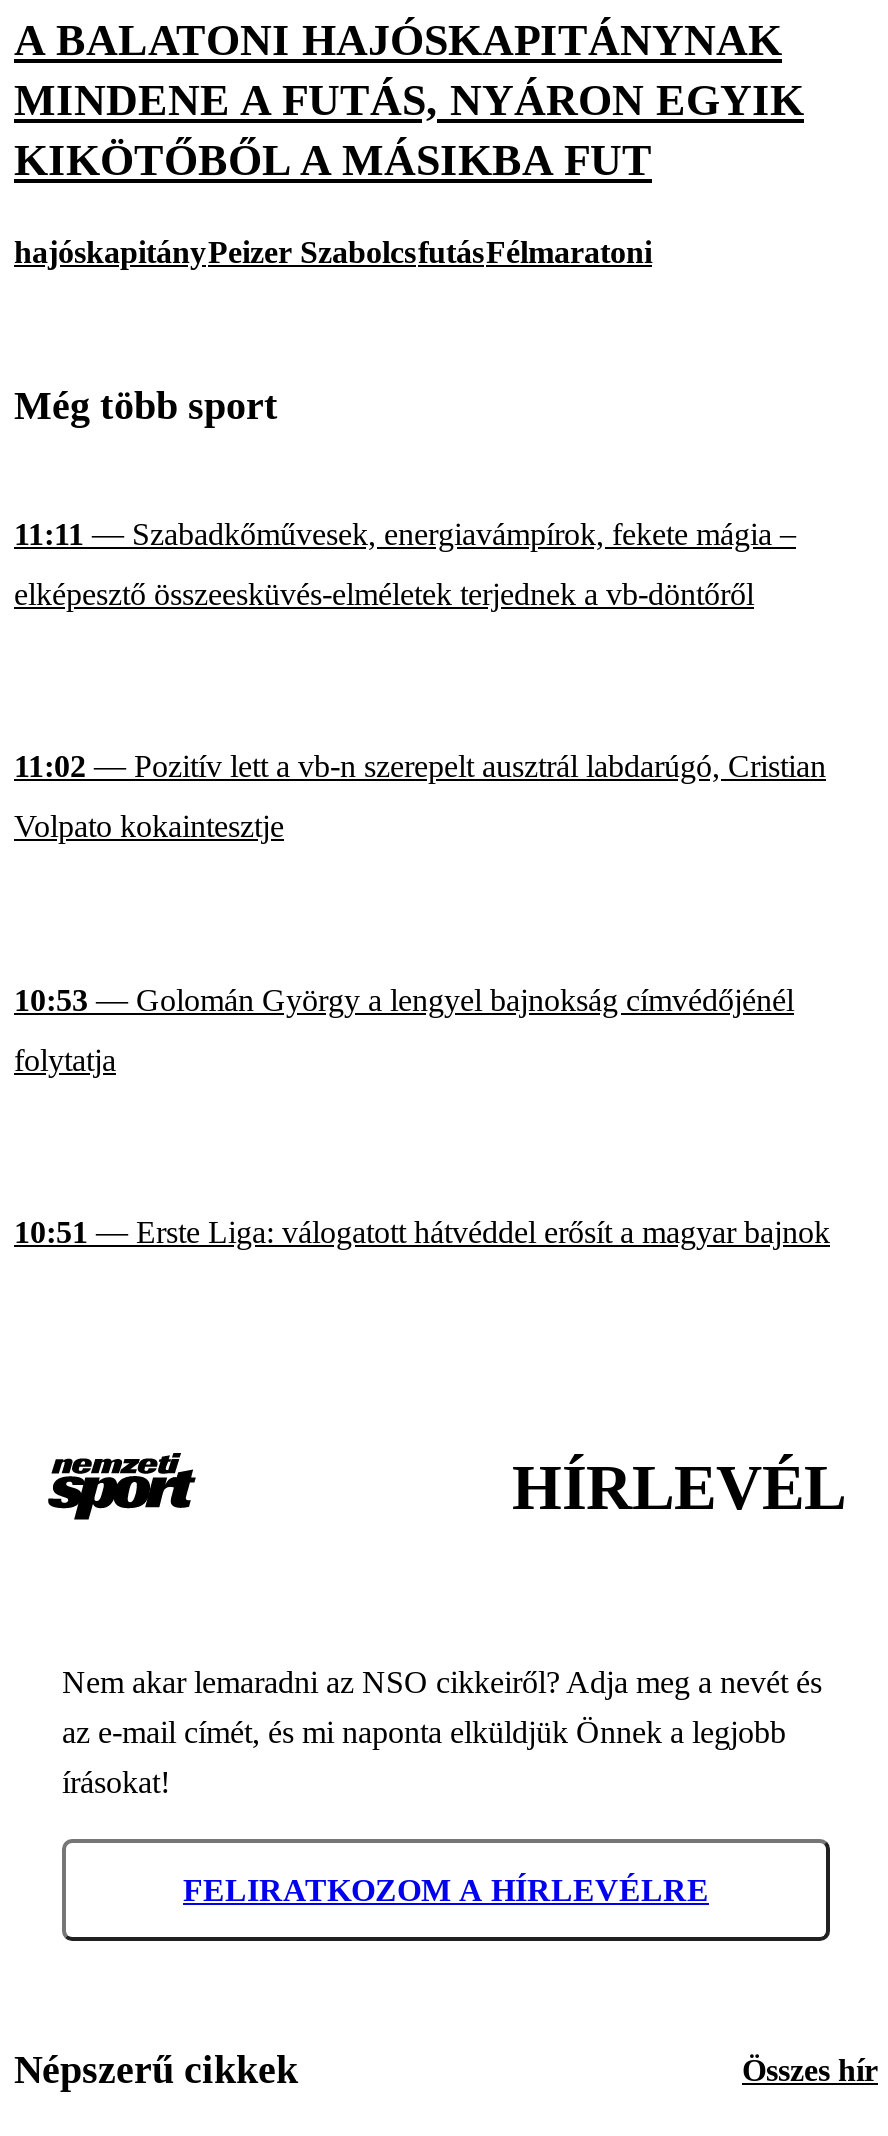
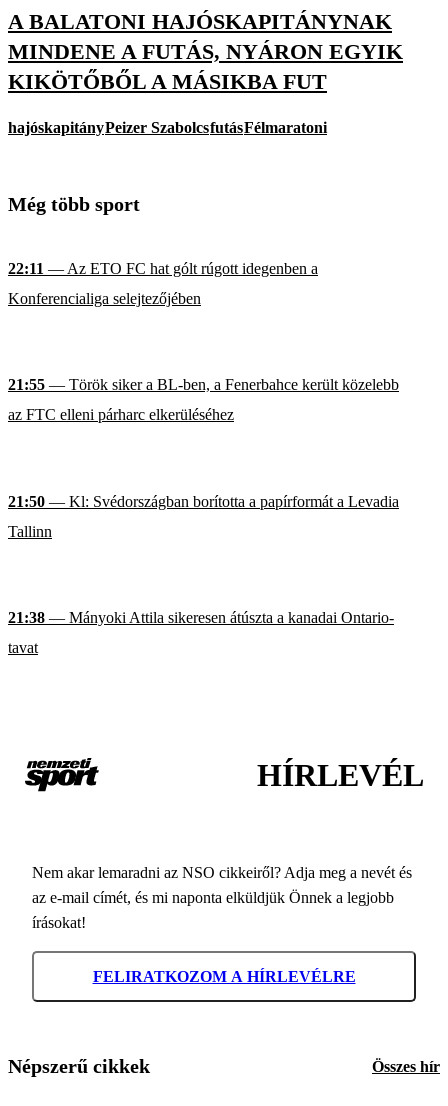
[14,517,796,611] 11:11 — Szabadkőművesek, energiavámpírok, fekete mágia – | elképesztő összeesküvés-elméletek terjednek a vb-döntőről -> [8,260,318,307] 22:11 — Az ETO FC hat gólt rúgott idegenben a | Konferencialiga selejtezőjében
[14,750,826,844] 11:02 — Pozitív lett a vb-n szerepelt ausztrál labdarúgó, Cristian | Volpato kokaintesztje -> [8,376,399,423] 21:55 — Török siker a BL-ben, a Fenerbahce került közelebb | az FTC elleni párharc elkerüléséhez
[14,983,794,1077] 10:53 — Golomán György a lengyel bajnokság címvédőjénél | folytatja -> [8,493,399,540] 21:50 — Kl: Svédországban borította a papírformát a Levadia | Tallinn
[14,1216,830,1250] 10:51 — Erste Liga: válogatott hátvéddel erősít a magyar bajnok -> [8,609,394,656] 21:38 — Mányoki Attila sikeresen átúszta a kanadai Ontario- | tavat

